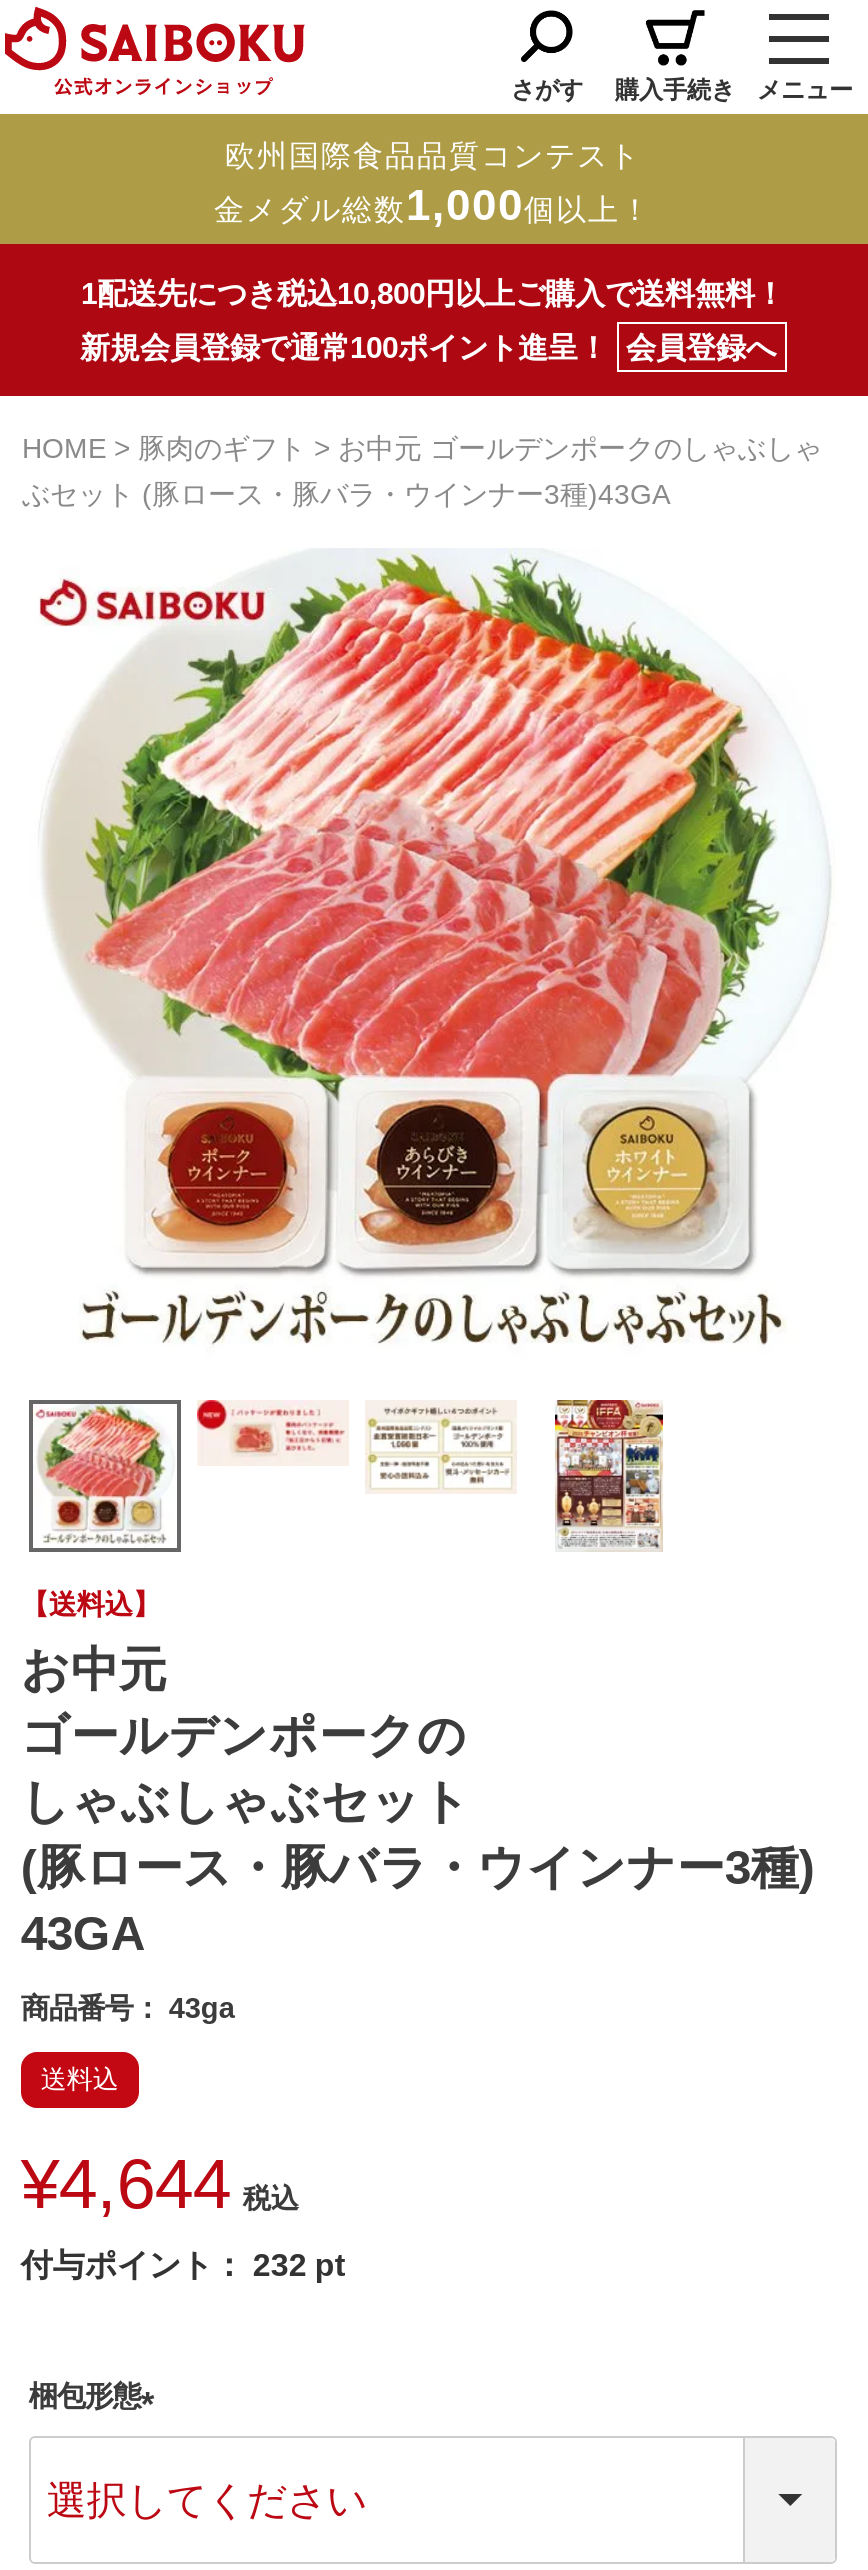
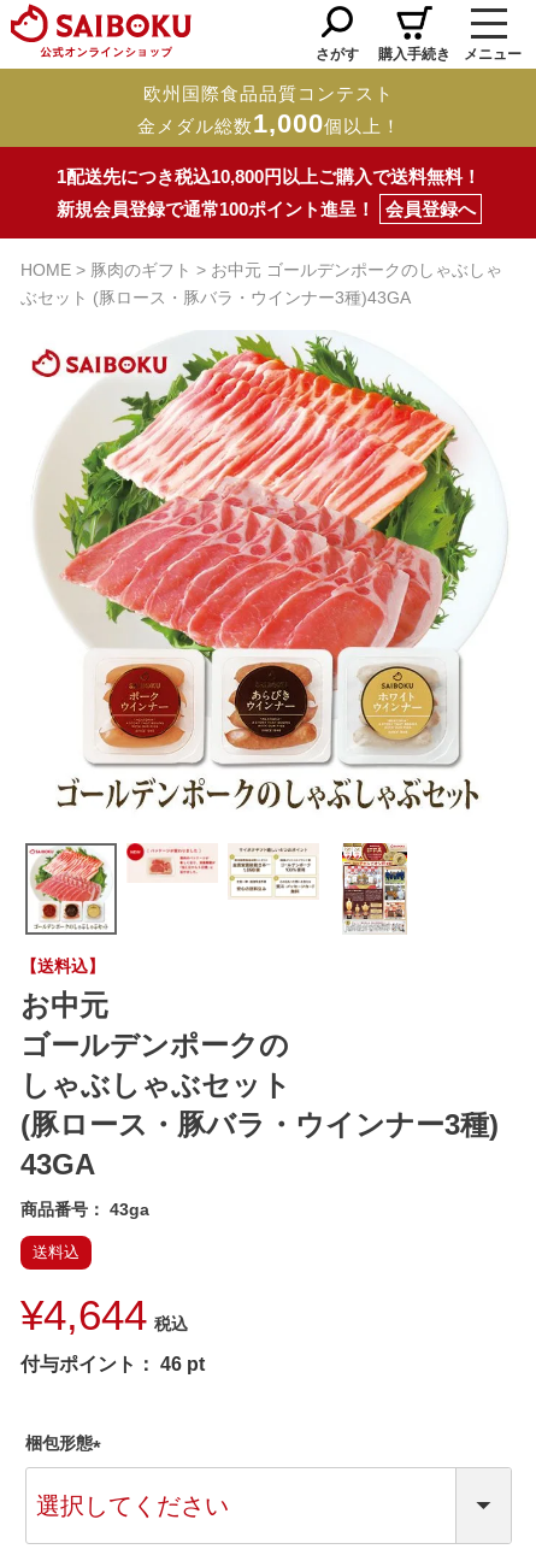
[21,2248,345,2282] 付与ポイント： 232 pt -> [20,1354,205,1375] 付与ポイント： 46 pt

